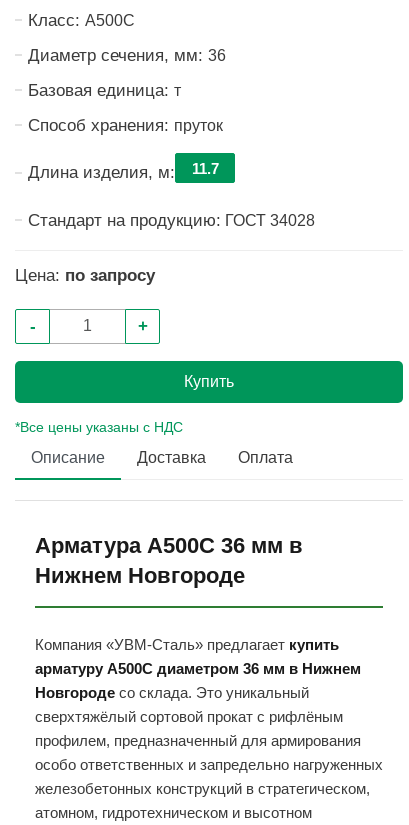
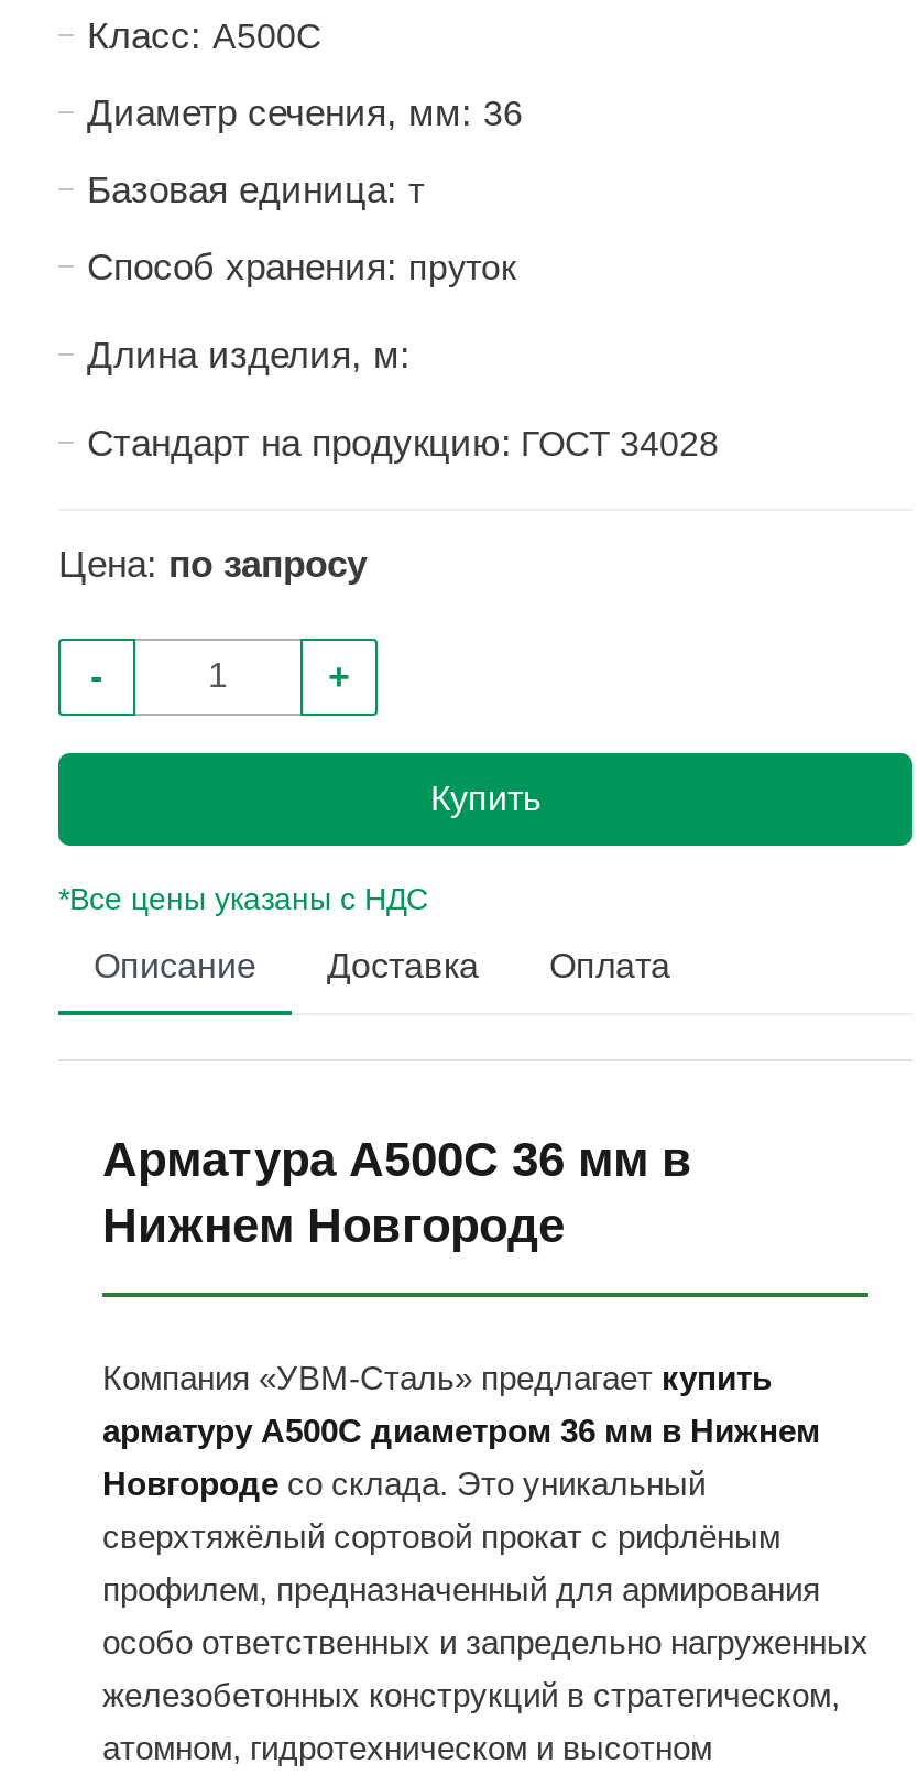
[191,159,218,176] 11.7 -> none

